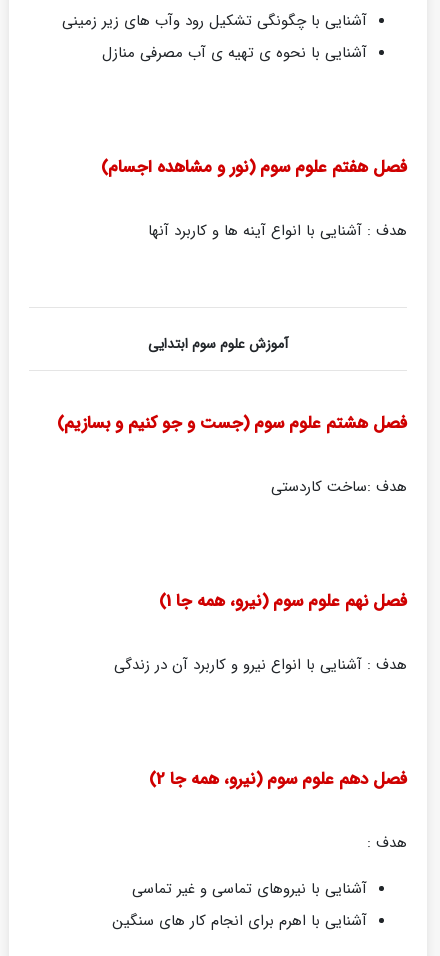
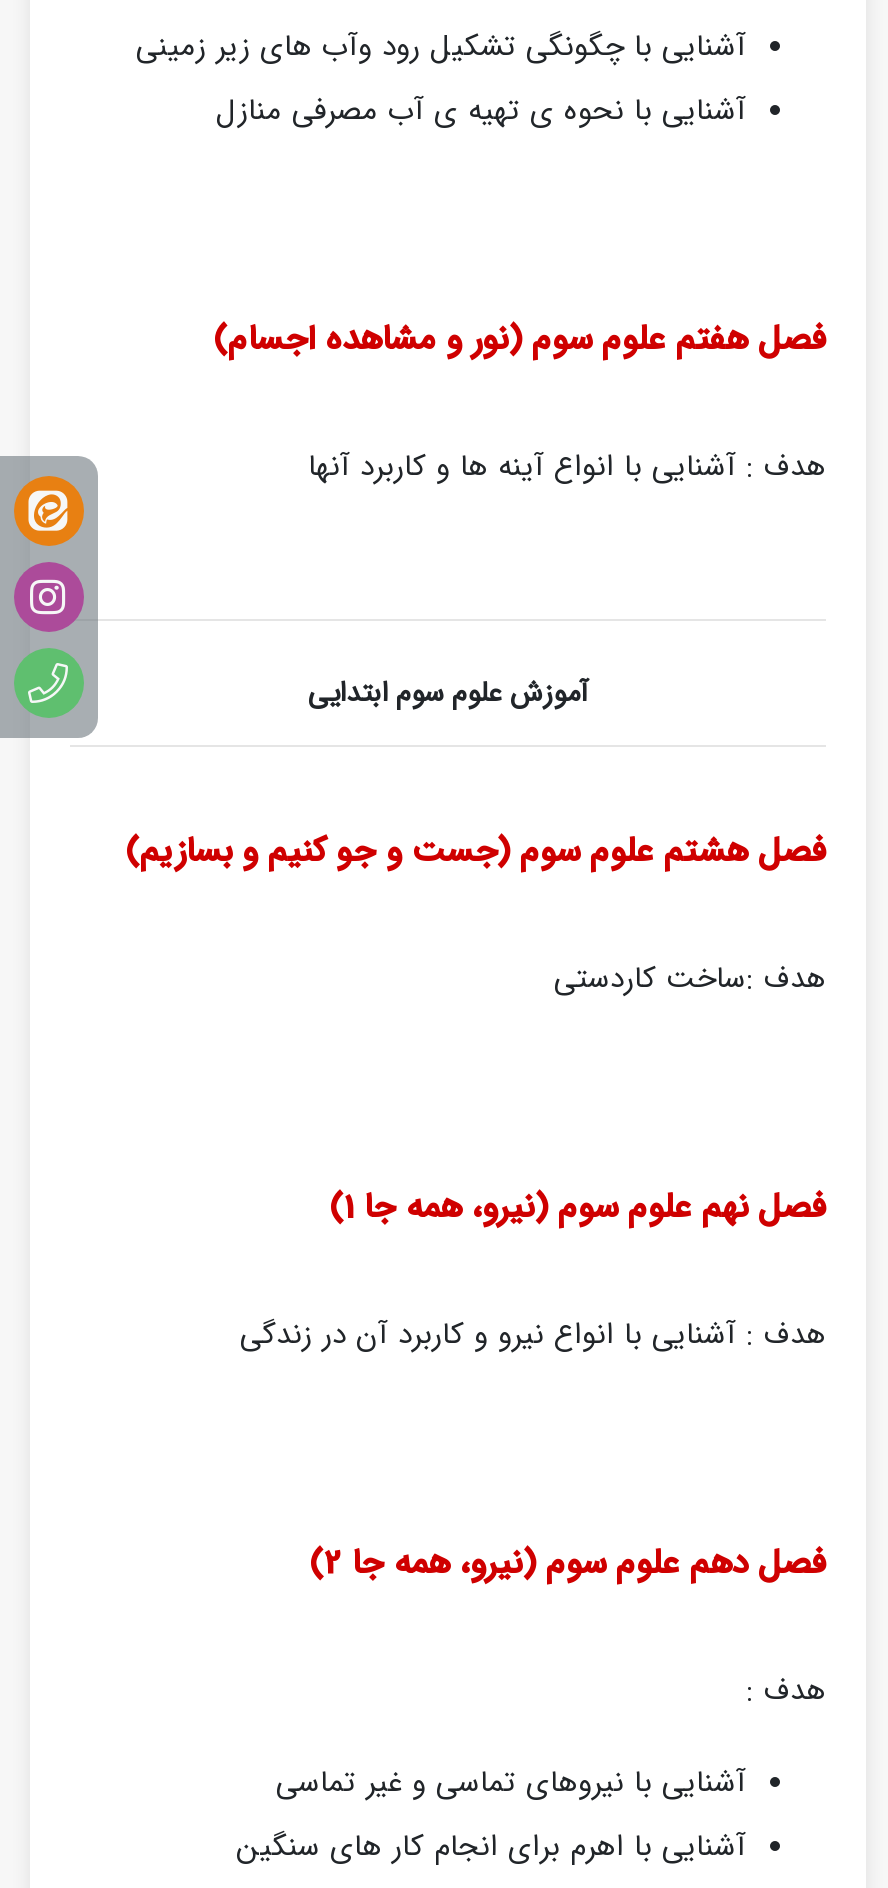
none -> [6,455,100,739] [image]

